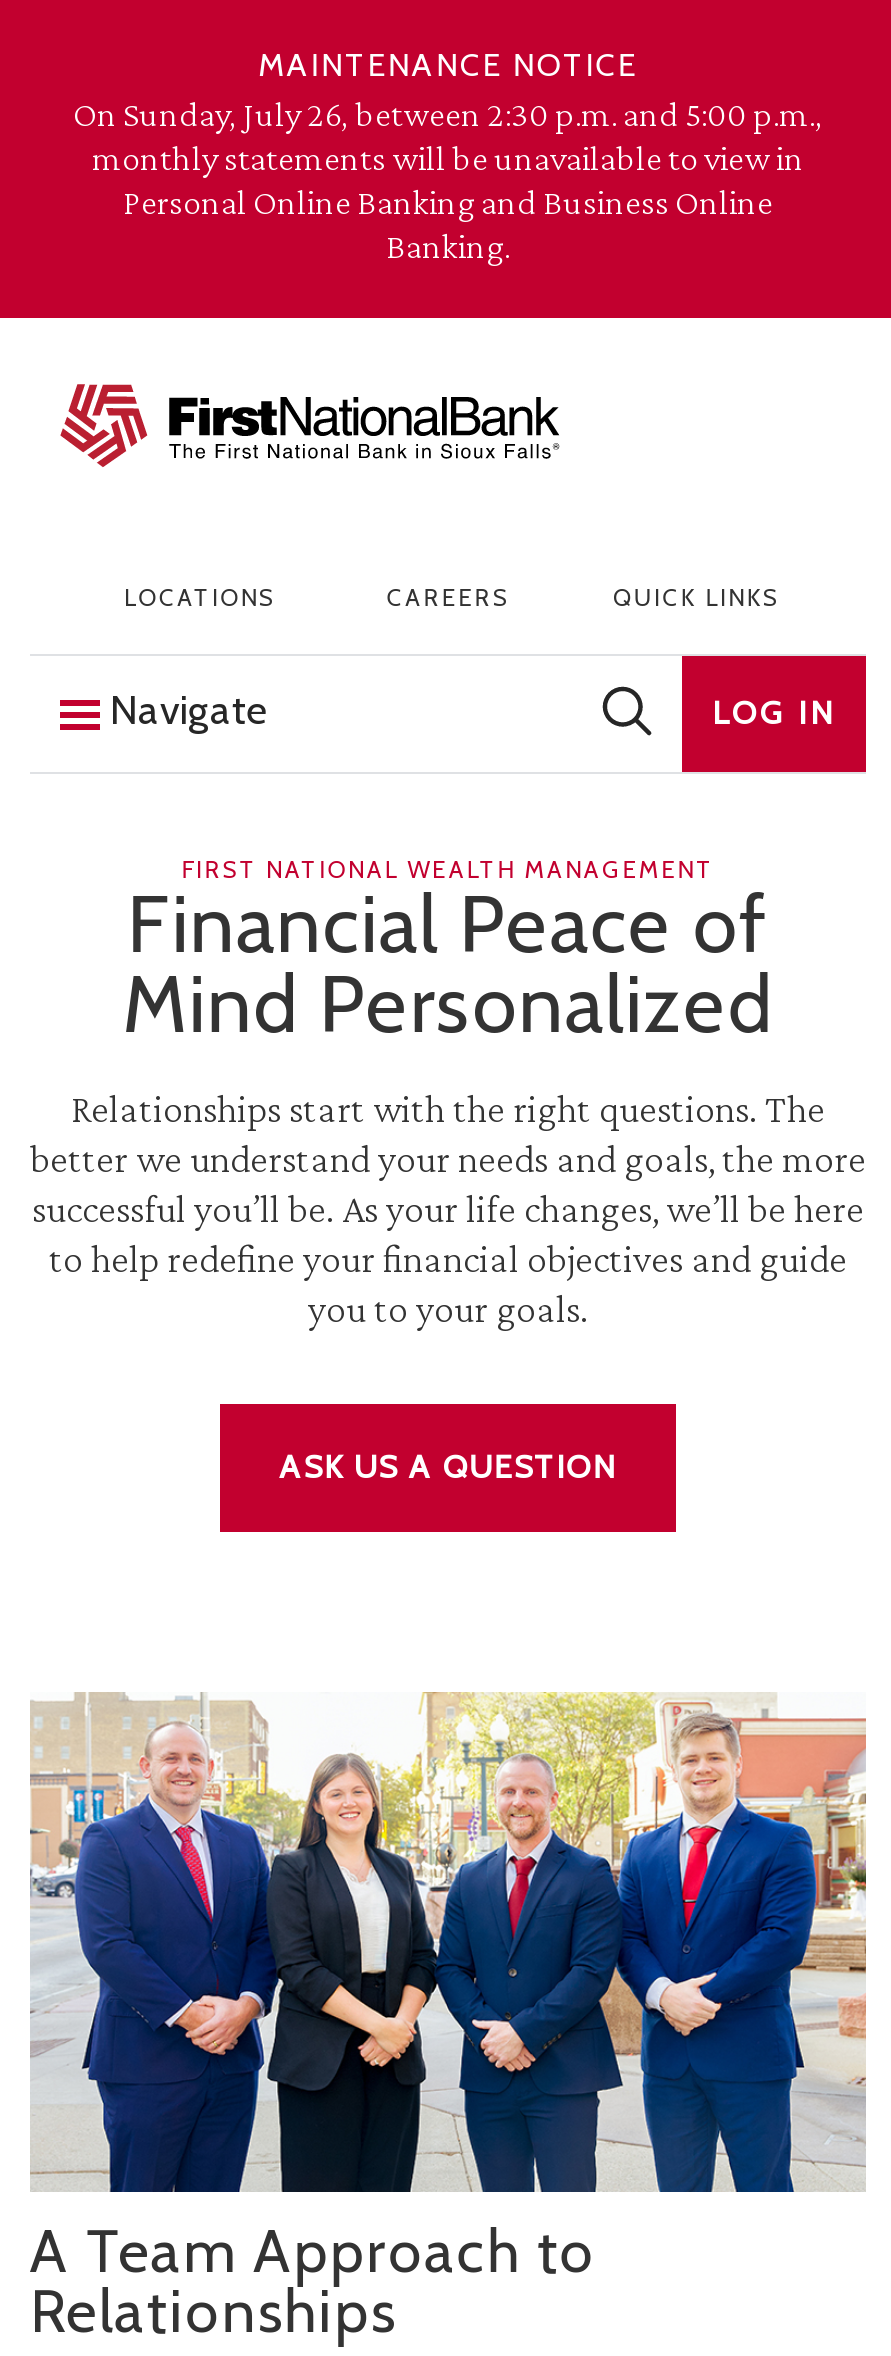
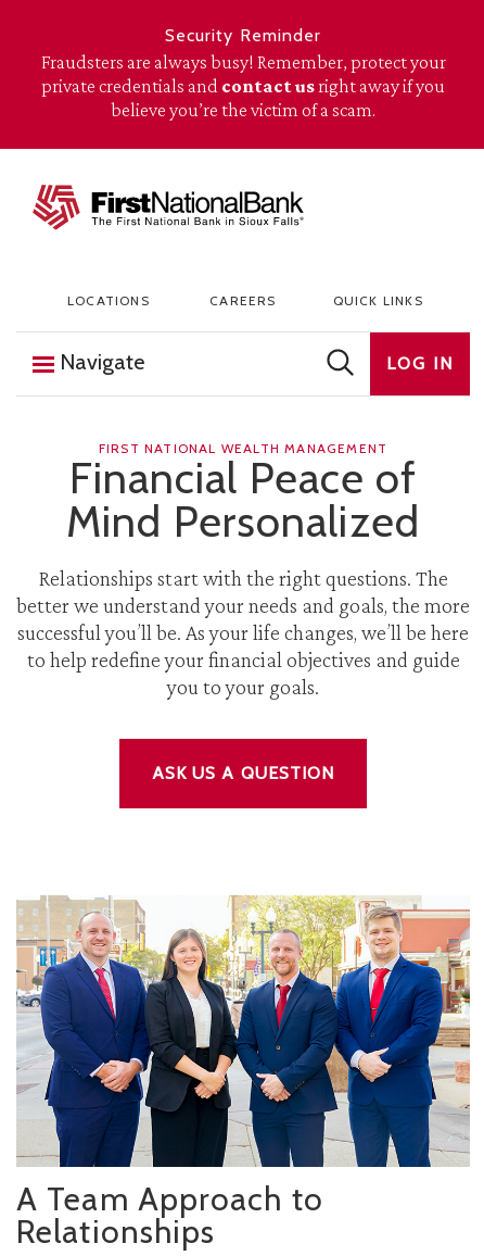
[73,46,823,266] MAINTENANCE NOTICE | On Sunday, July 26, between 2:30 p.m. and 5:00 p.m., | monthly statements will be unavailable to view in | Personal Online Banking and Business Online | Banking. -> [41,25,445,121] Security Reminder | Fraudsters are always busy! Remember, protect your | private credentials and contact us right away if you | believe you’re the victim of a scam.

